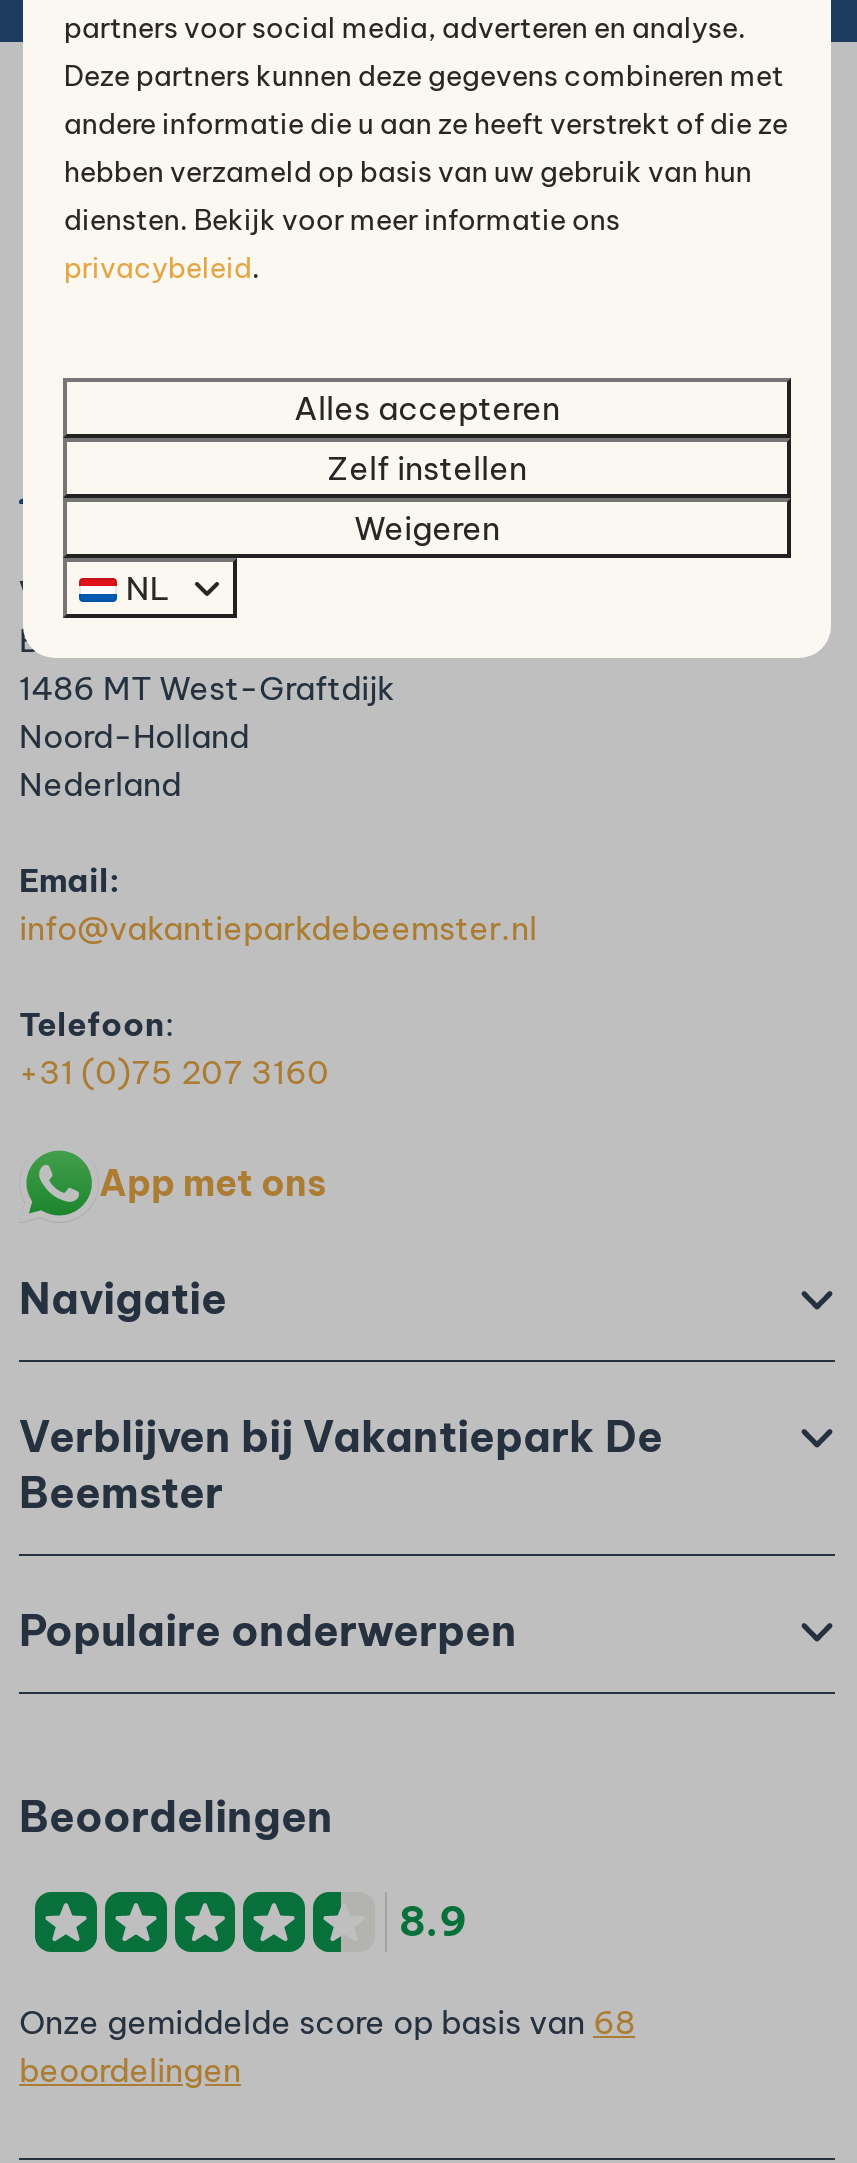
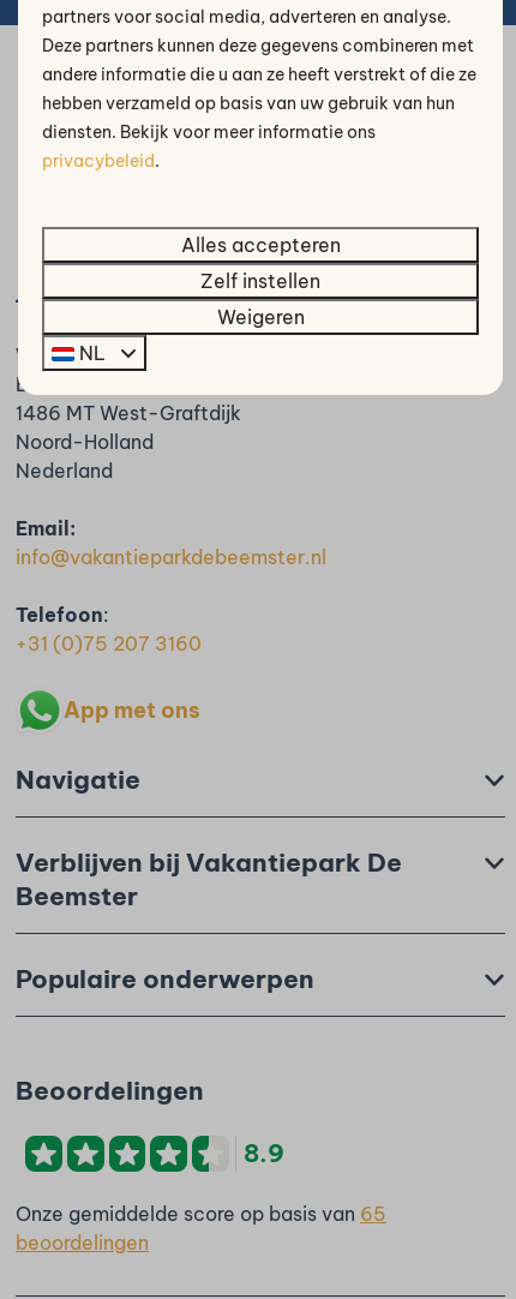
[19,2002,635,2042] Onze gemiddelde score op basis van 68 -> [16,1202,386,1226] Onze gemiddelde score op basis van 65

